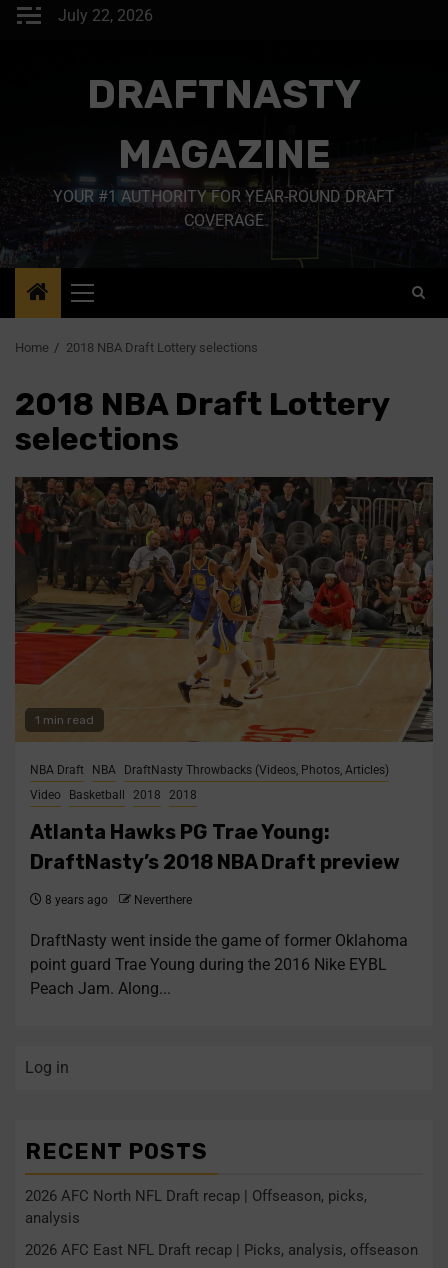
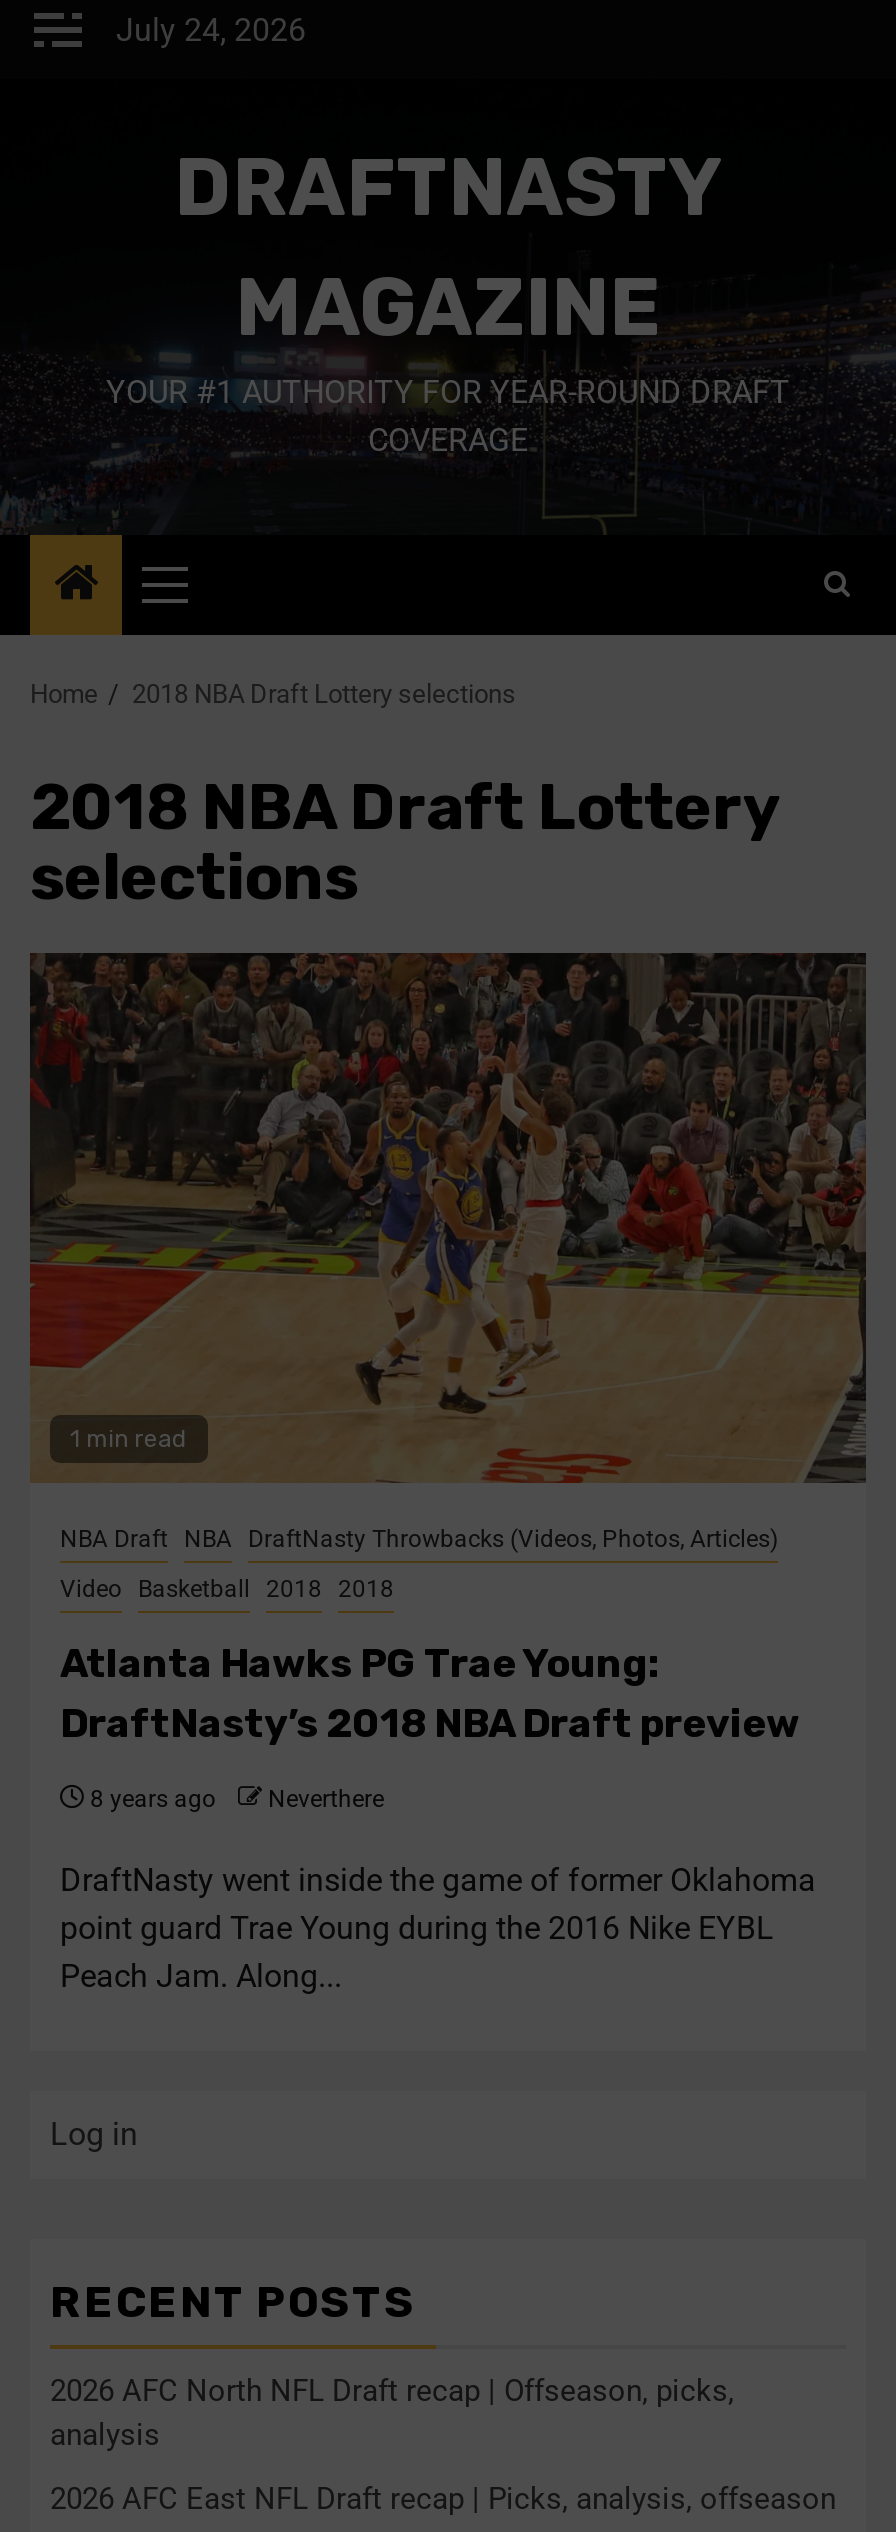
[58,6,153,25] July 22, 2026 -> [116,11,306,49] July 24, 2026

